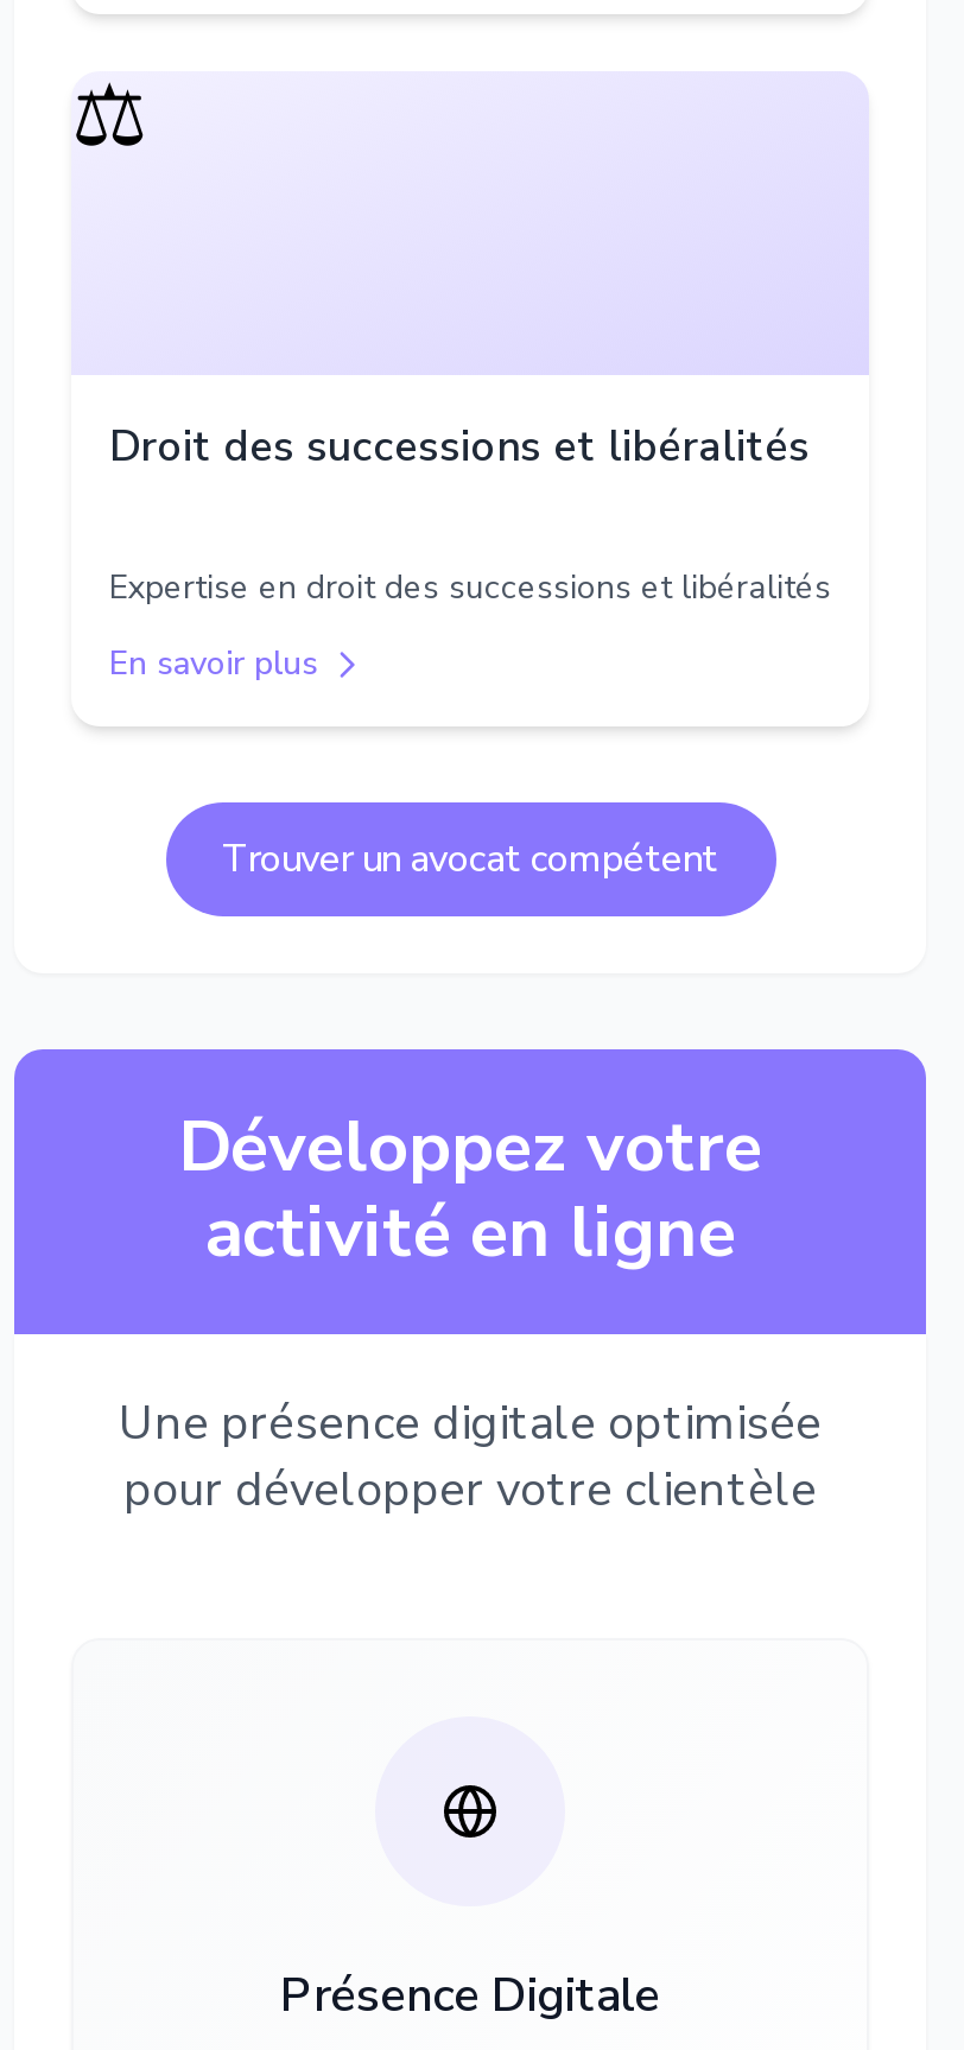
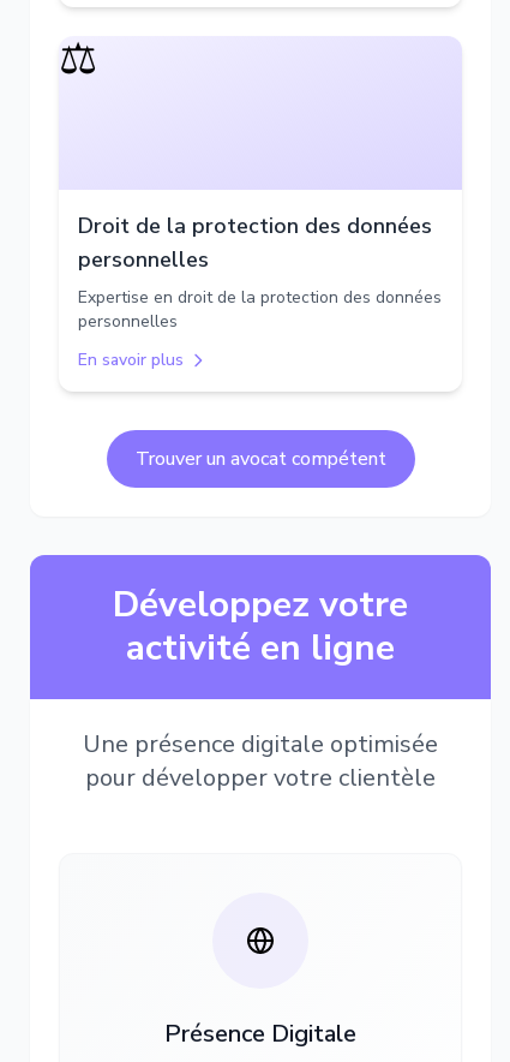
[109,418,831,610] Droit des successions et libéralités | Expertise en droit des successions et libéralités -> [78,211,442,333] Droit de la protection des données | personnelles | Expertise en droit de la protection des données | personnelles

